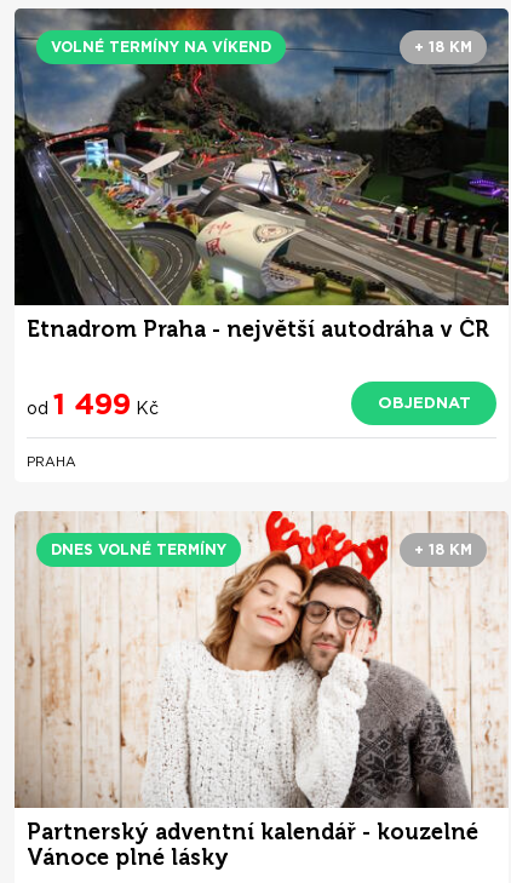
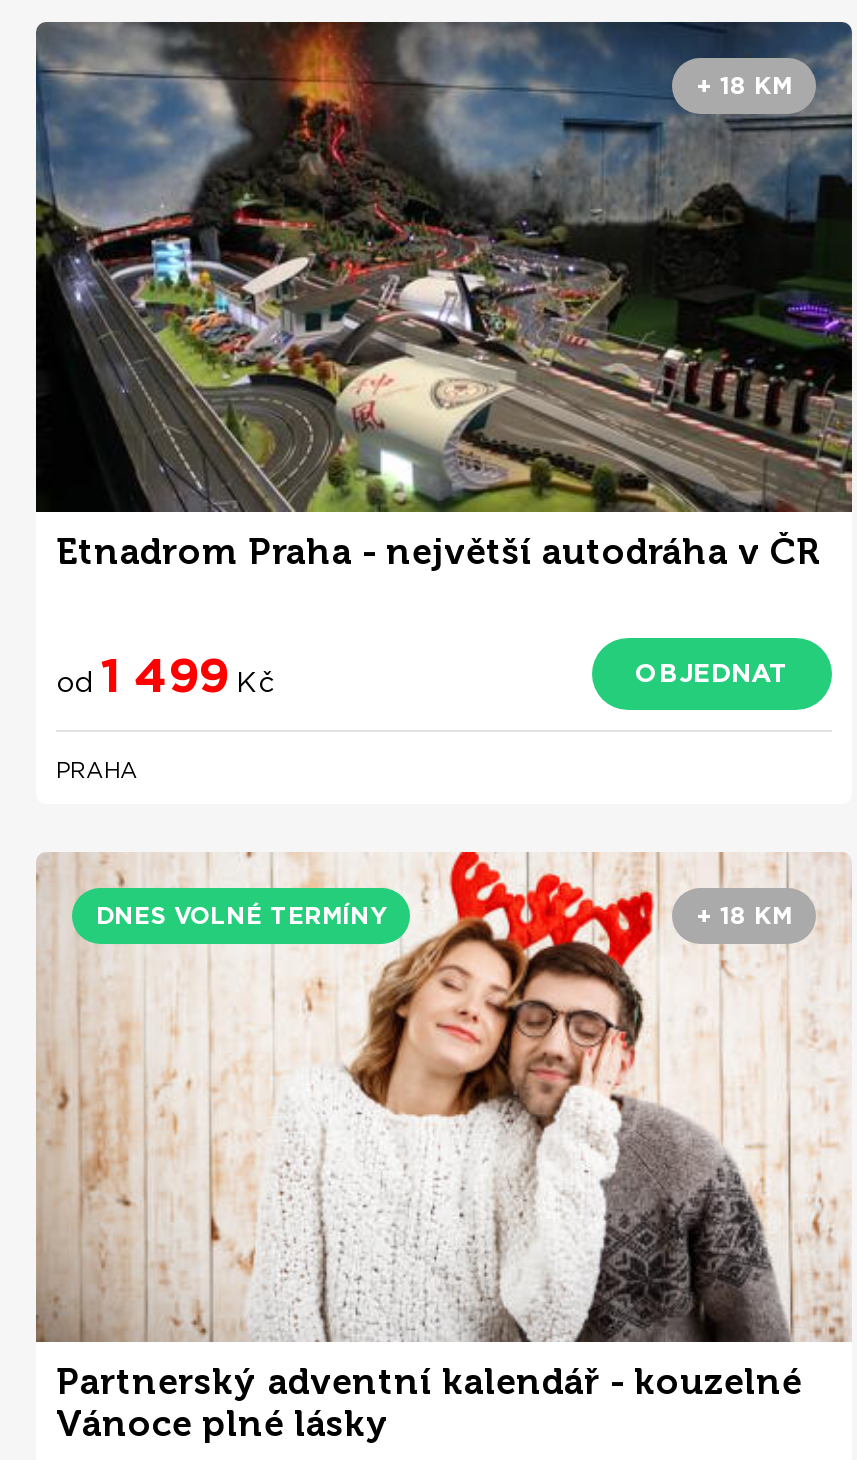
[51,38,271,56] VOLNÉ TERMÍNY NA VÍKEND -> none

